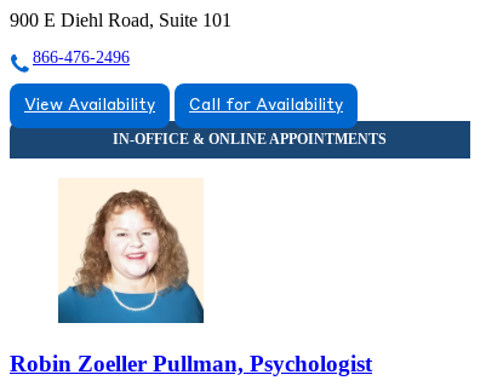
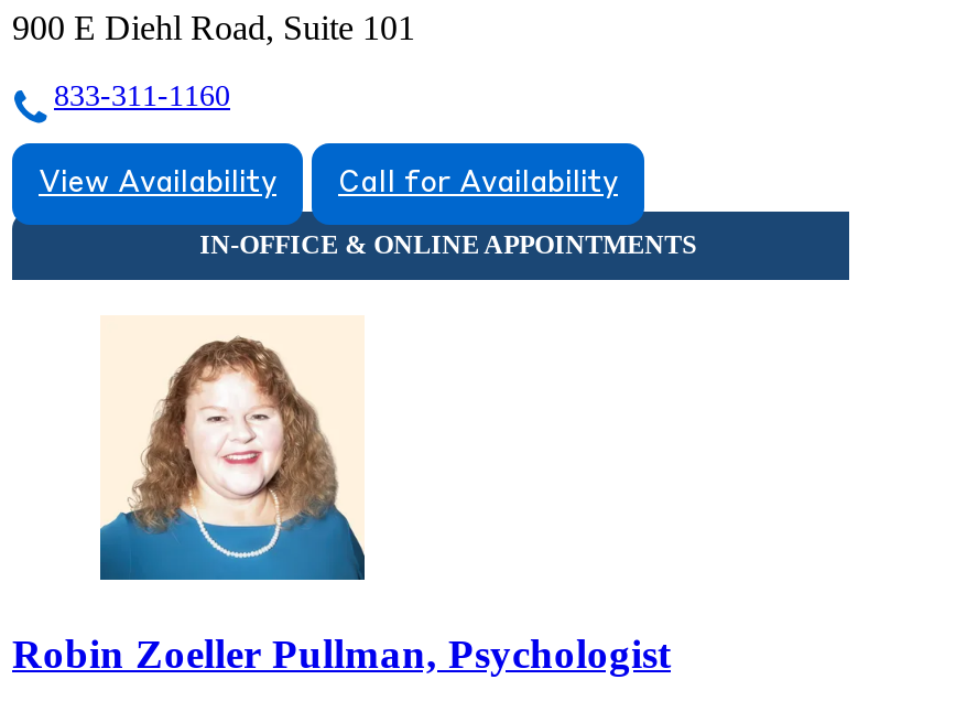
[33,49,130,67] 866-476-2496 -> [54,80,230,113] 833-311-1160

